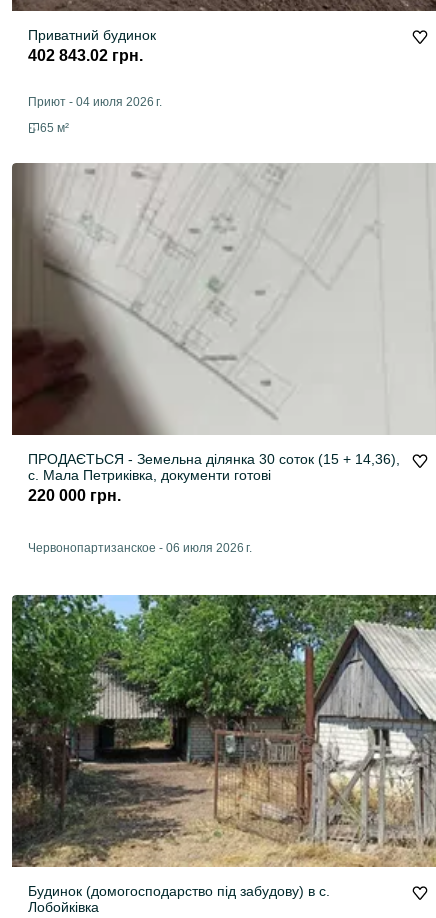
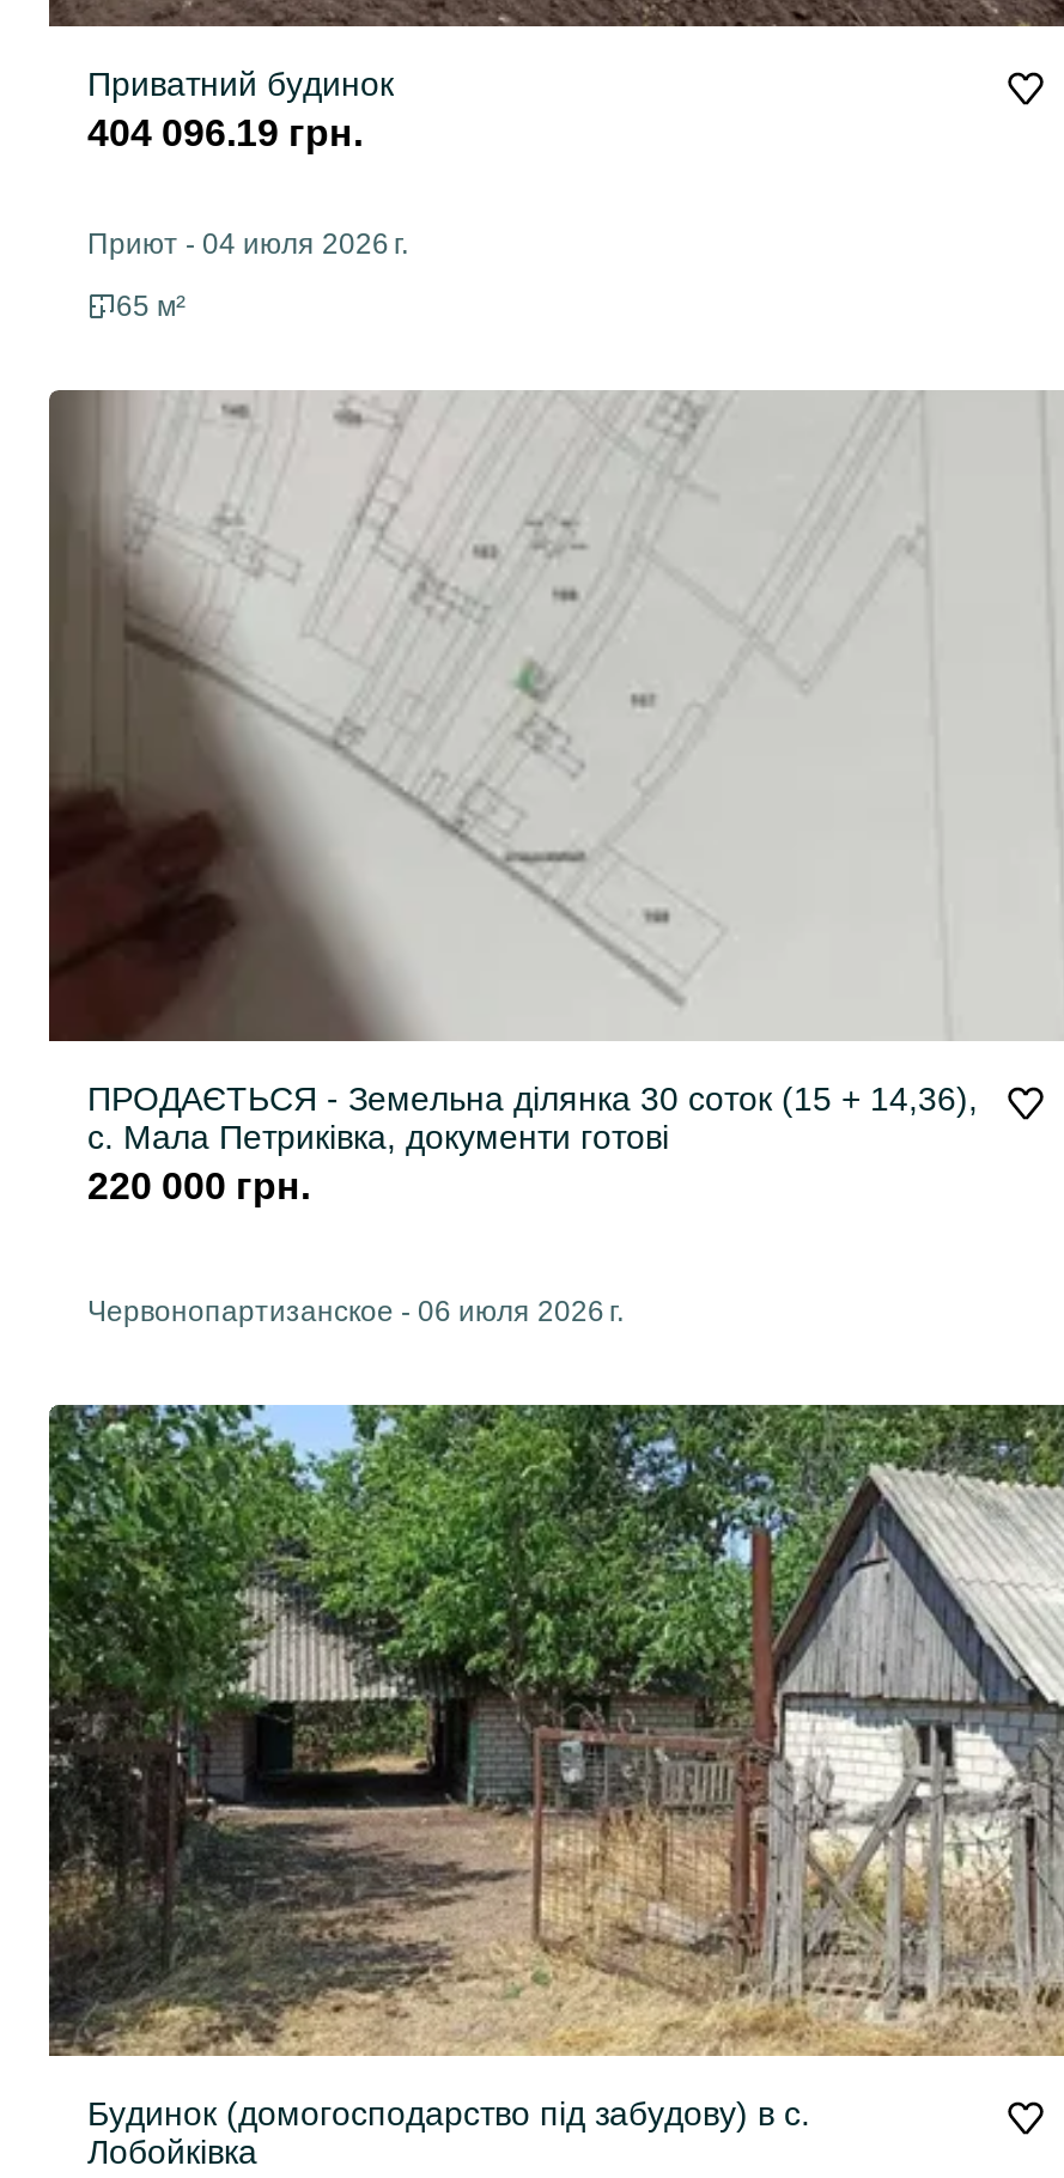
[28,47,143,64] 402 843.02 грн. -> [87,113,363,154] 404 096.19 грн.

